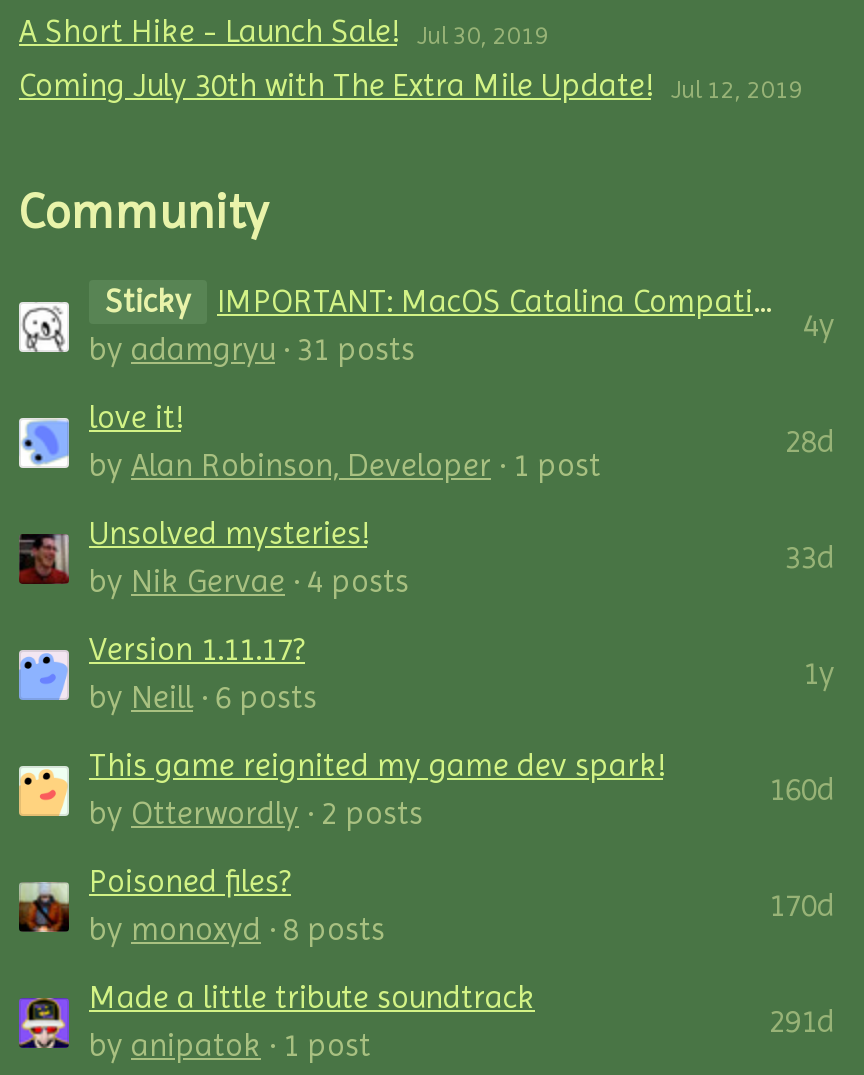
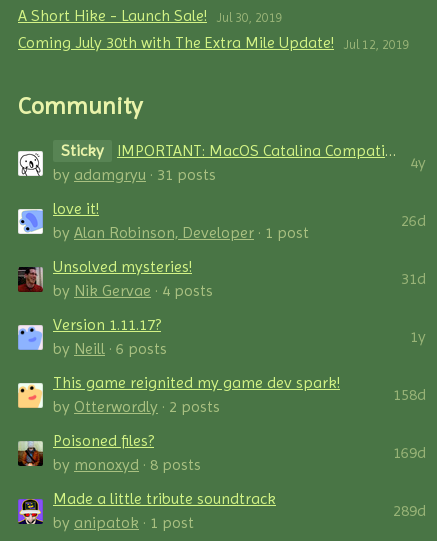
[785,422,835,460] 28d -> [401,211,426,230] 26d
[785,538,835,576] 33d -> [401,269,426,288] 31d
[769,770,835,808] 160d -> [393,385,426,404] 158d
[769,886,835,924] 170d -> [393,443,426,462] 169d
[769,1002,835,1040] 291d -> [393,501,426,520] 289d

